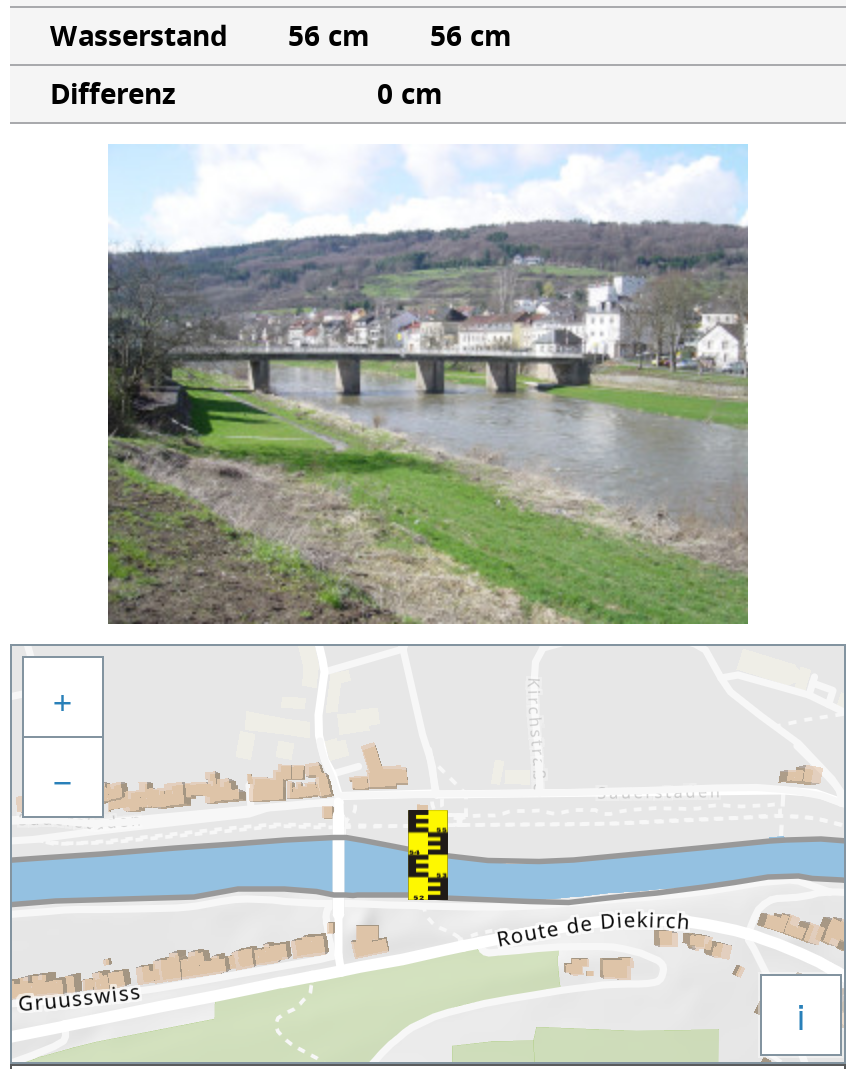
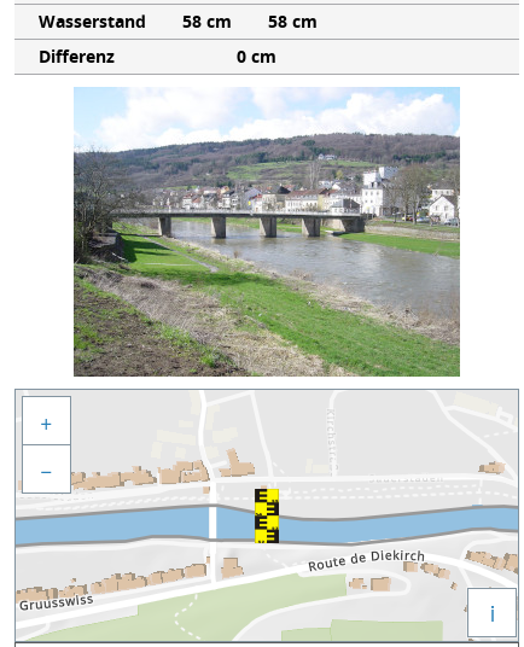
[288,16,370,54] 56 cm -> [182,10,232,33] 58 cm
[430,16,512,54] 56 cm -> [268,10,318,33] 58 cm

